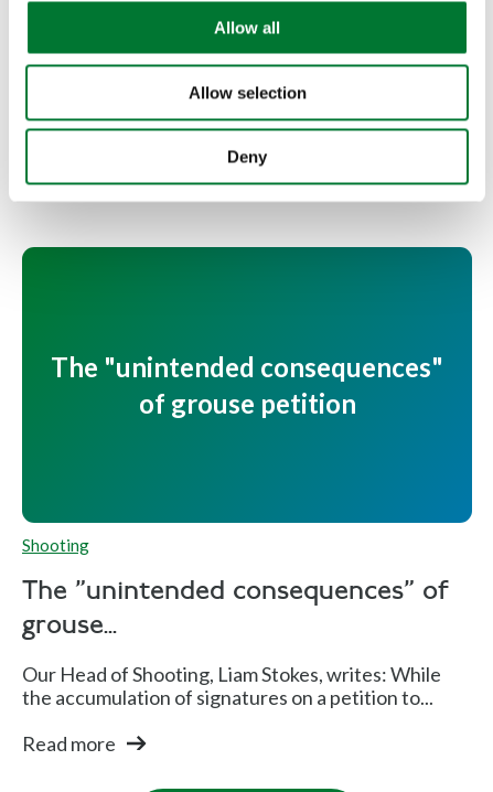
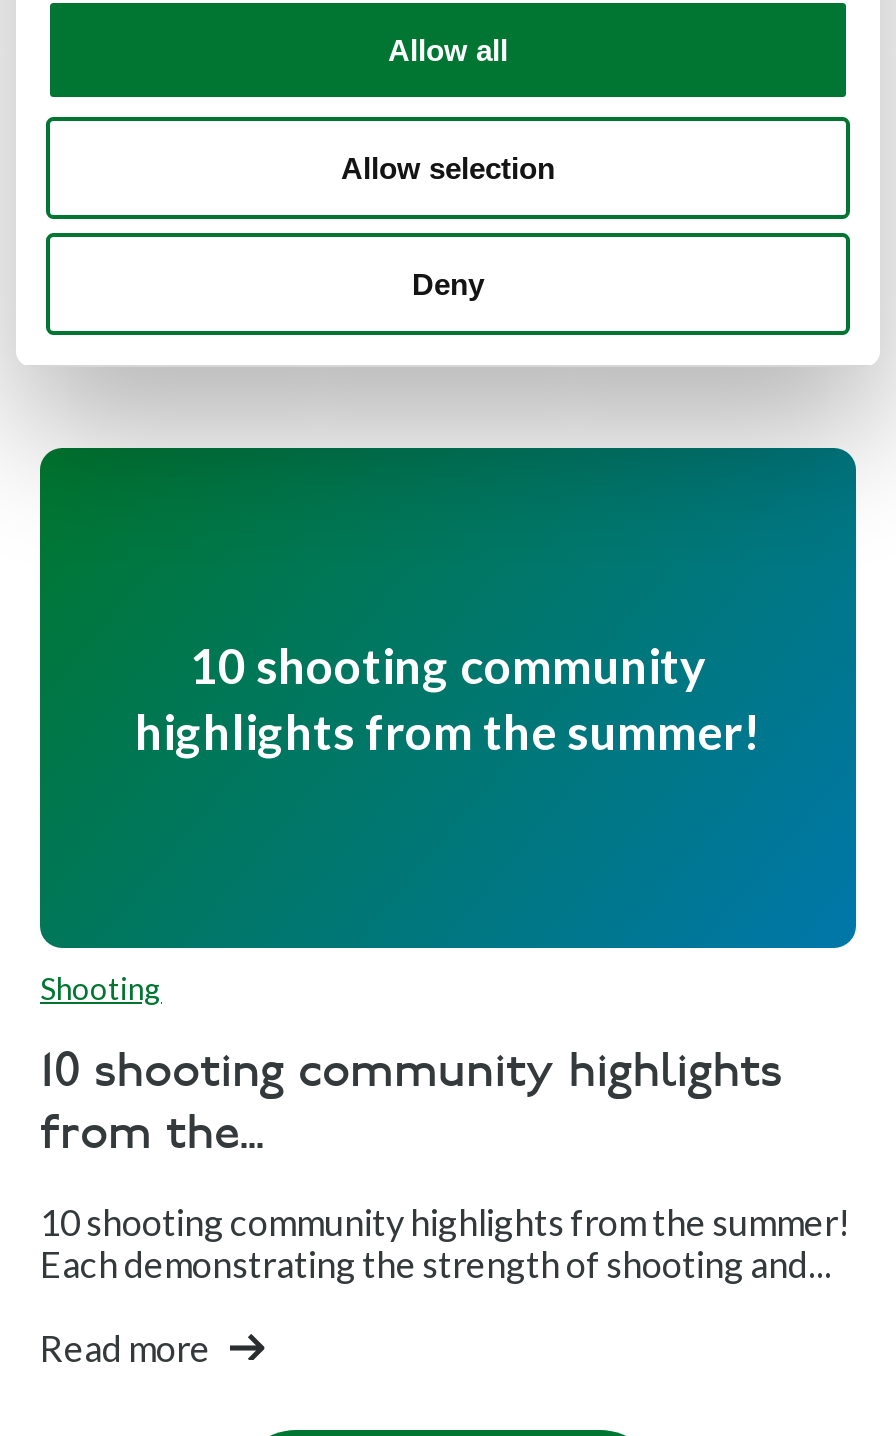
[51,351,443,419] The "unintended consequences" | of grouse petition -> [135,637,761,761] 10 shooting community | highlights from the summer!
[22,579,449,641] The "unintended consequences" of | grouse... -> [40,1050,782,1162] 10 shooting community highlights | from the...
[22,662,441,709] Our Head of Shooting, Liam Stokes, writes: While | the accumulation of signatures on a petition to... -> [40,1200,850,1286] 10 shooting community highlights from the summer! | Each demonstrating the strength of shooting and...

